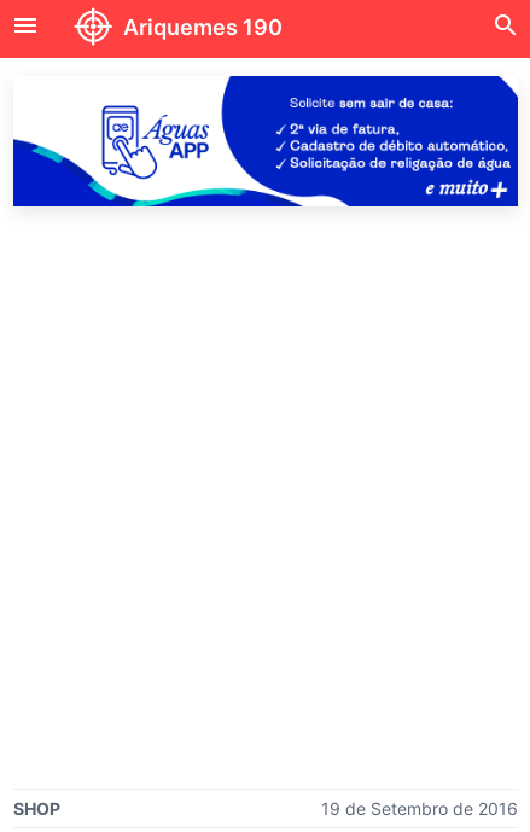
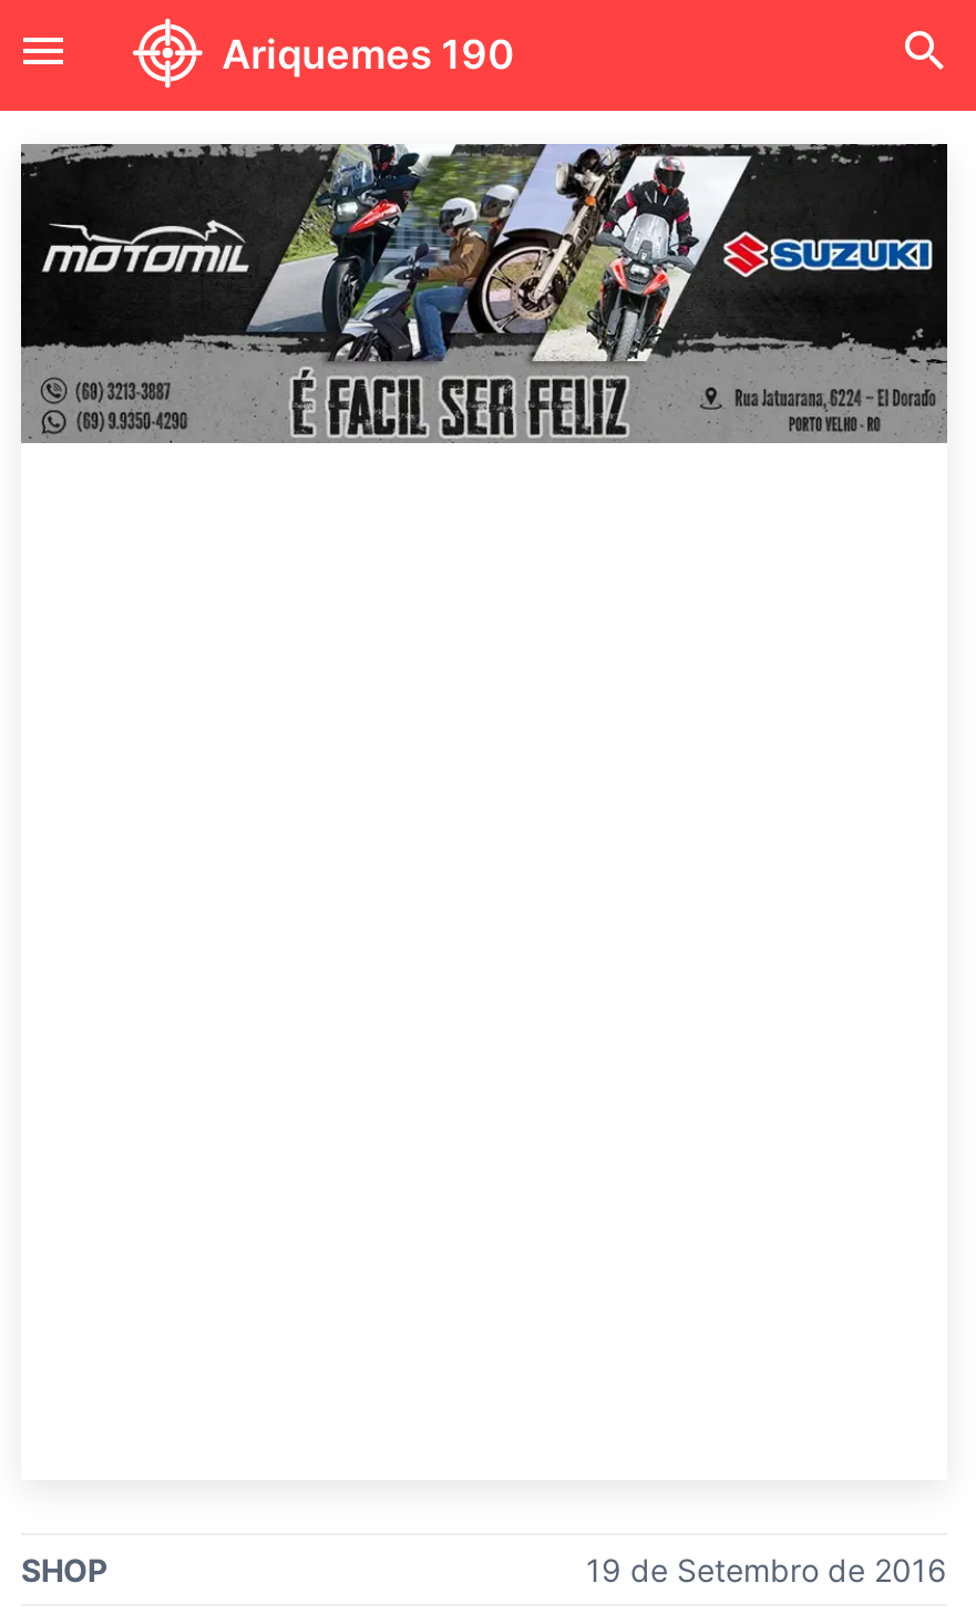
[12,75,519,209] [image] -> [19,142,949,445] [image]

